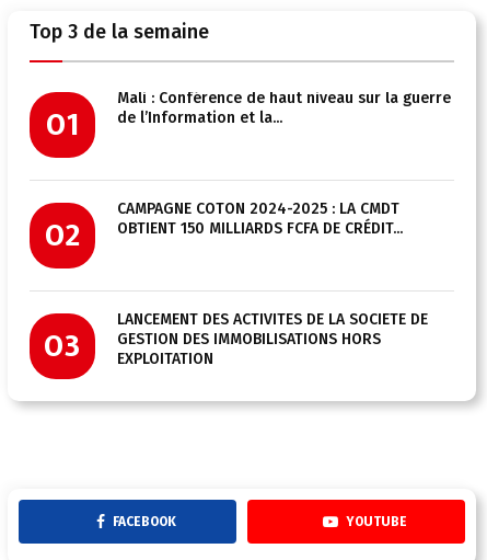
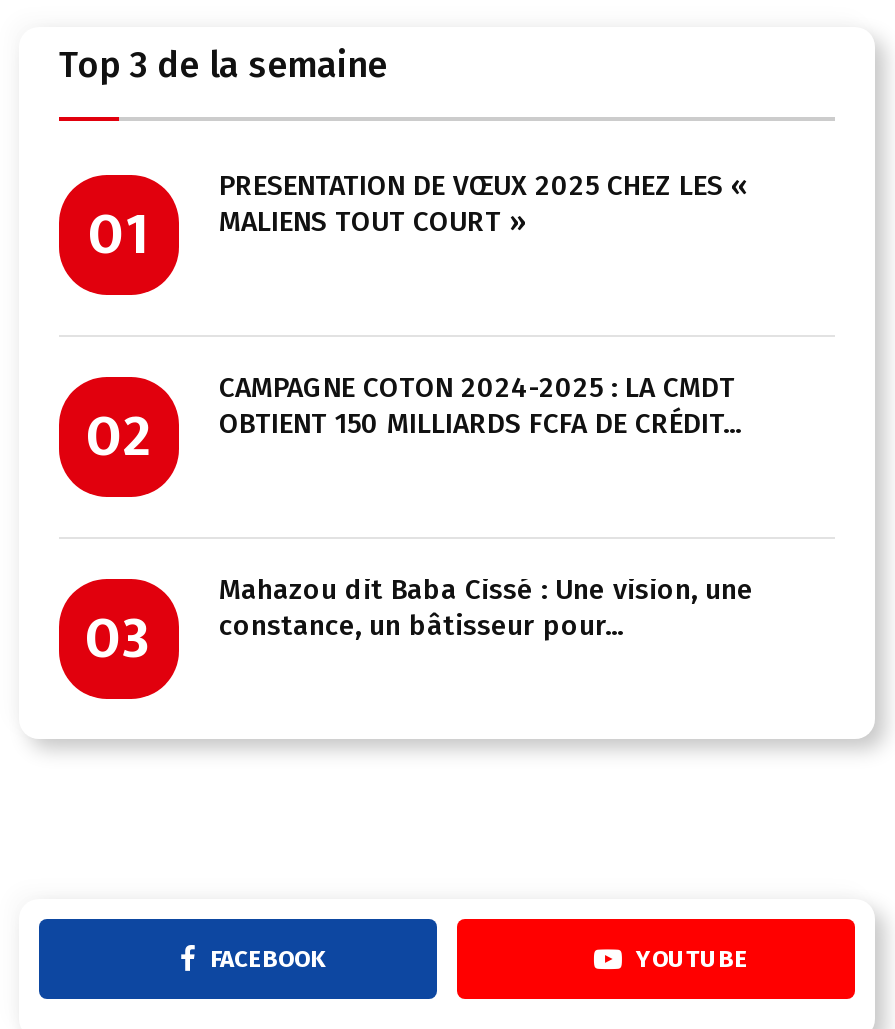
[117,88,451,127] Mali : Conférence de haut niveau sur la guerre | de l’Information et la... -> [219,168,749,238] PRÉSENTATION DE VŒUX 2025 CHEZ LES « | MALIENS TOUT COURT »
[117,310,428,368] LANCEMENT DES ACTIVITÉS DE LA SOCIÉTÉ DE | GESTION DES IMMOBILISATIONS HORS | EXPLOITATION -> [219,572,753,642] Mahazou dit Baba Cissé : Une vision, une | constance, un bâtisseur pour...

